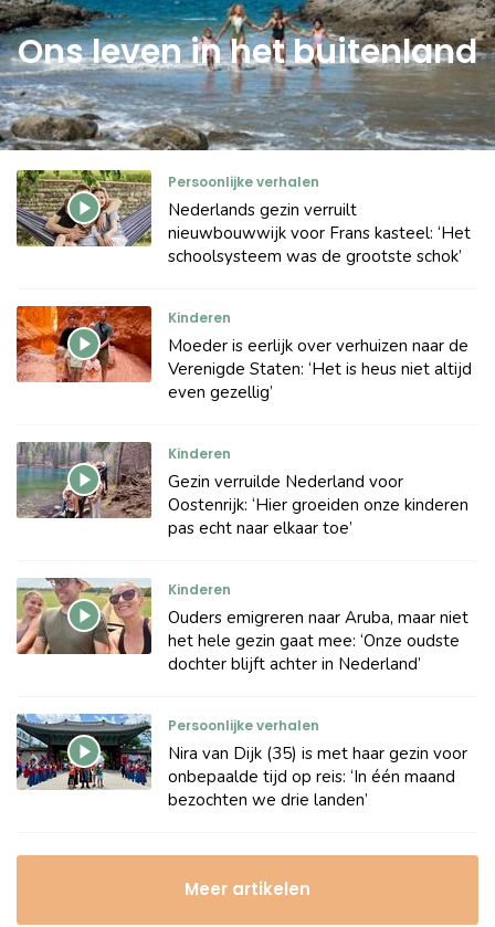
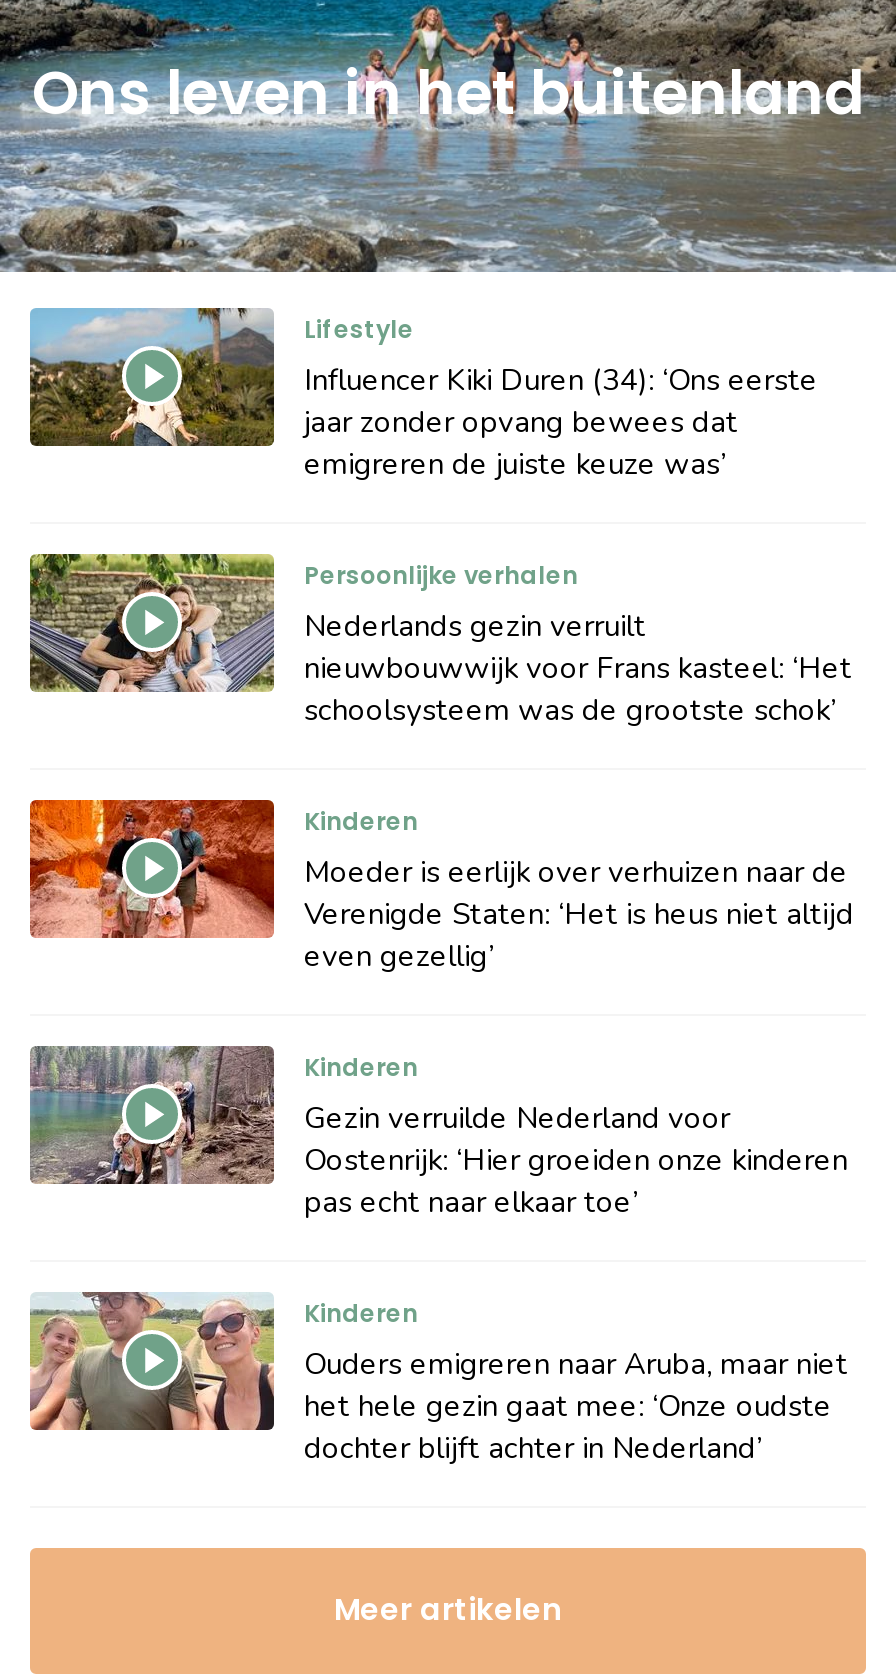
none -> [28,306,818,484] [image] | Lifestyle | Influencer Kiki Duren (34): ‘Ons eerste | jaar zonder opvang bewees dat | emigreren de juiste keuze was’
moved [14,168,472,675] -> [26,550,854,1468]: [image] | Persoonlijke verhalen | Nederlands gezin verruilt | ... | het hele gezin gaat mee: ‘Onze oudste | dochter blijft achter in Nederland’
[15,714,467,811] [image] | Persoonlijke verhalen | Nira van Dijk (35) is met haar gezin voor | onbepaalde tijd op reis: ‘In één maand | bezochten we drie landen’ -> none

